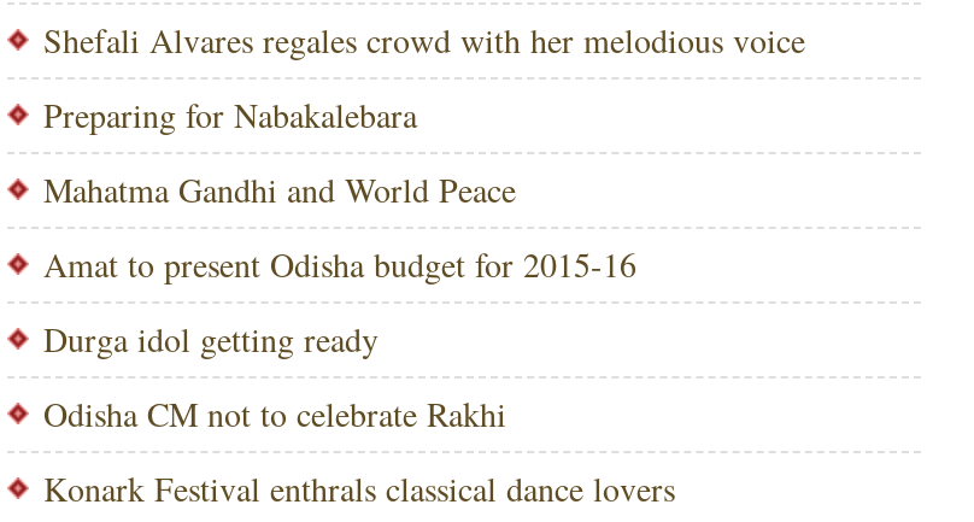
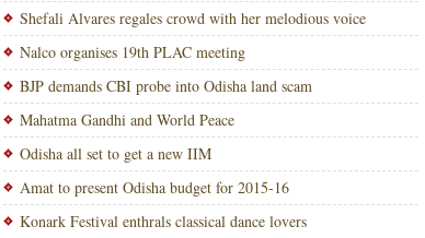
[43,92,417,137] Preparing for Nabakalebara -> [20,41,312,96] Nalco organises 19th PLAC meeting | BJP demands CBI probe into Odisha land scam
moved [43,166,516,212] -> [20,109,234,130]: Mahatma Gandhi and World Peace
none -> [20,143,211,164] Odisha all set to get a new IIM
moved [43,241,636,287] -> [20,177,289,198]: Amat to present Odisha budget for 2015-16
[43,316,506,436] Durga idol getting ready | Odisha CM not to celebrate Rakhi -> none

